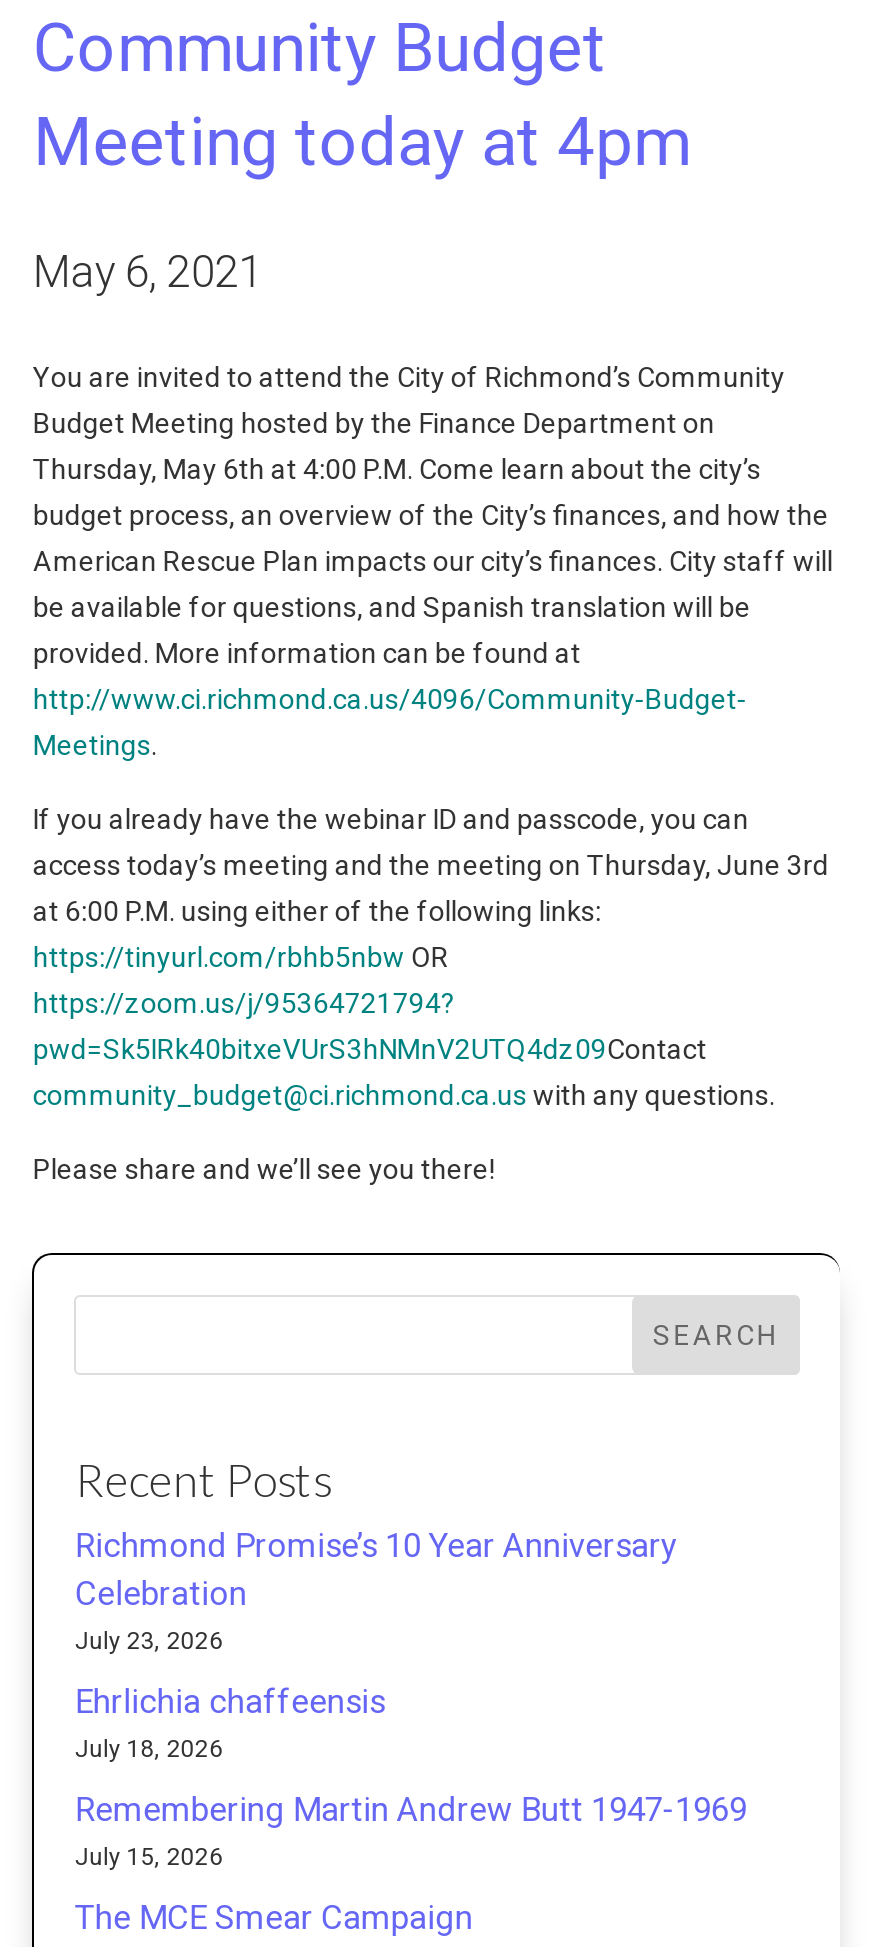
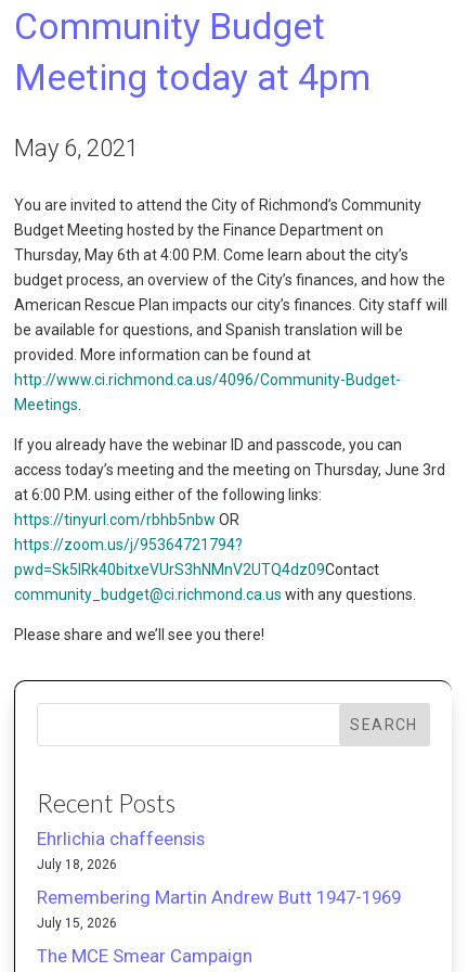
[75,1526,677,1656] Richmond Promise’s 10 Year Anniversary | Celebration | July 23, 2026 -> none

